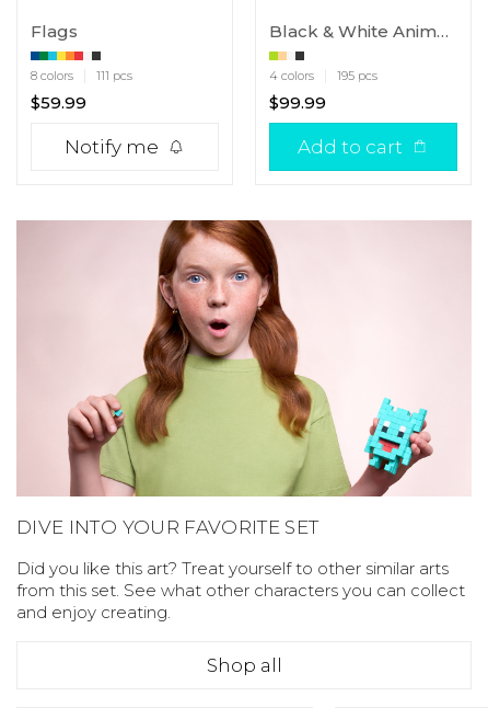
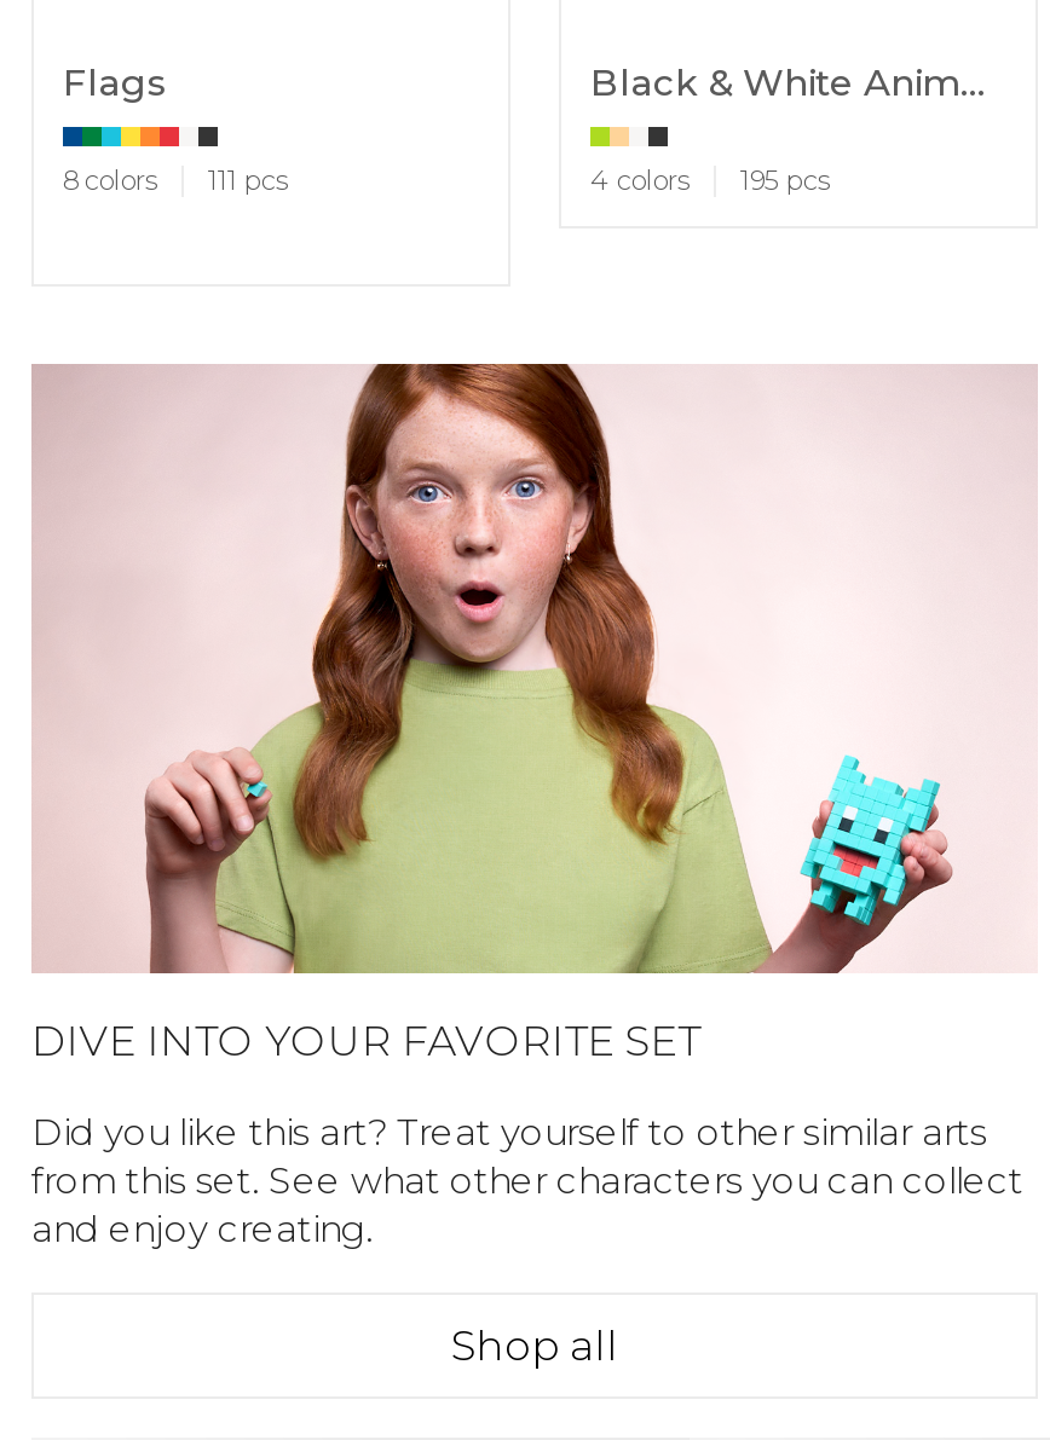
[31,92,159,157] $59.99 | Notify me -> none
[269,92,403,157] $99.99 | Add to cart -> none

